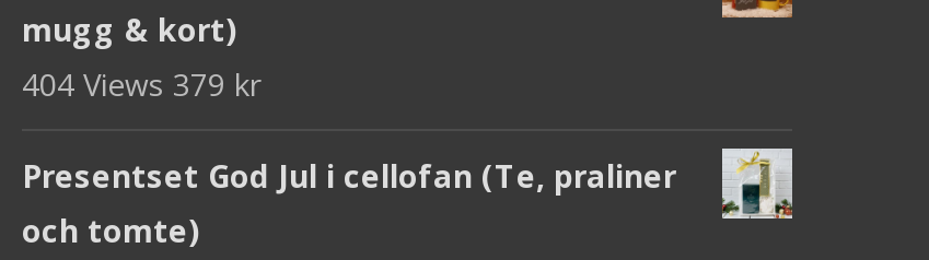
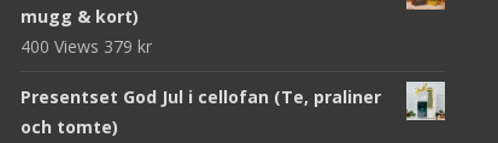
[22,63,260,105] 404 Views 379 kr -> [20,35,152,58] 400 Views 379 kr

